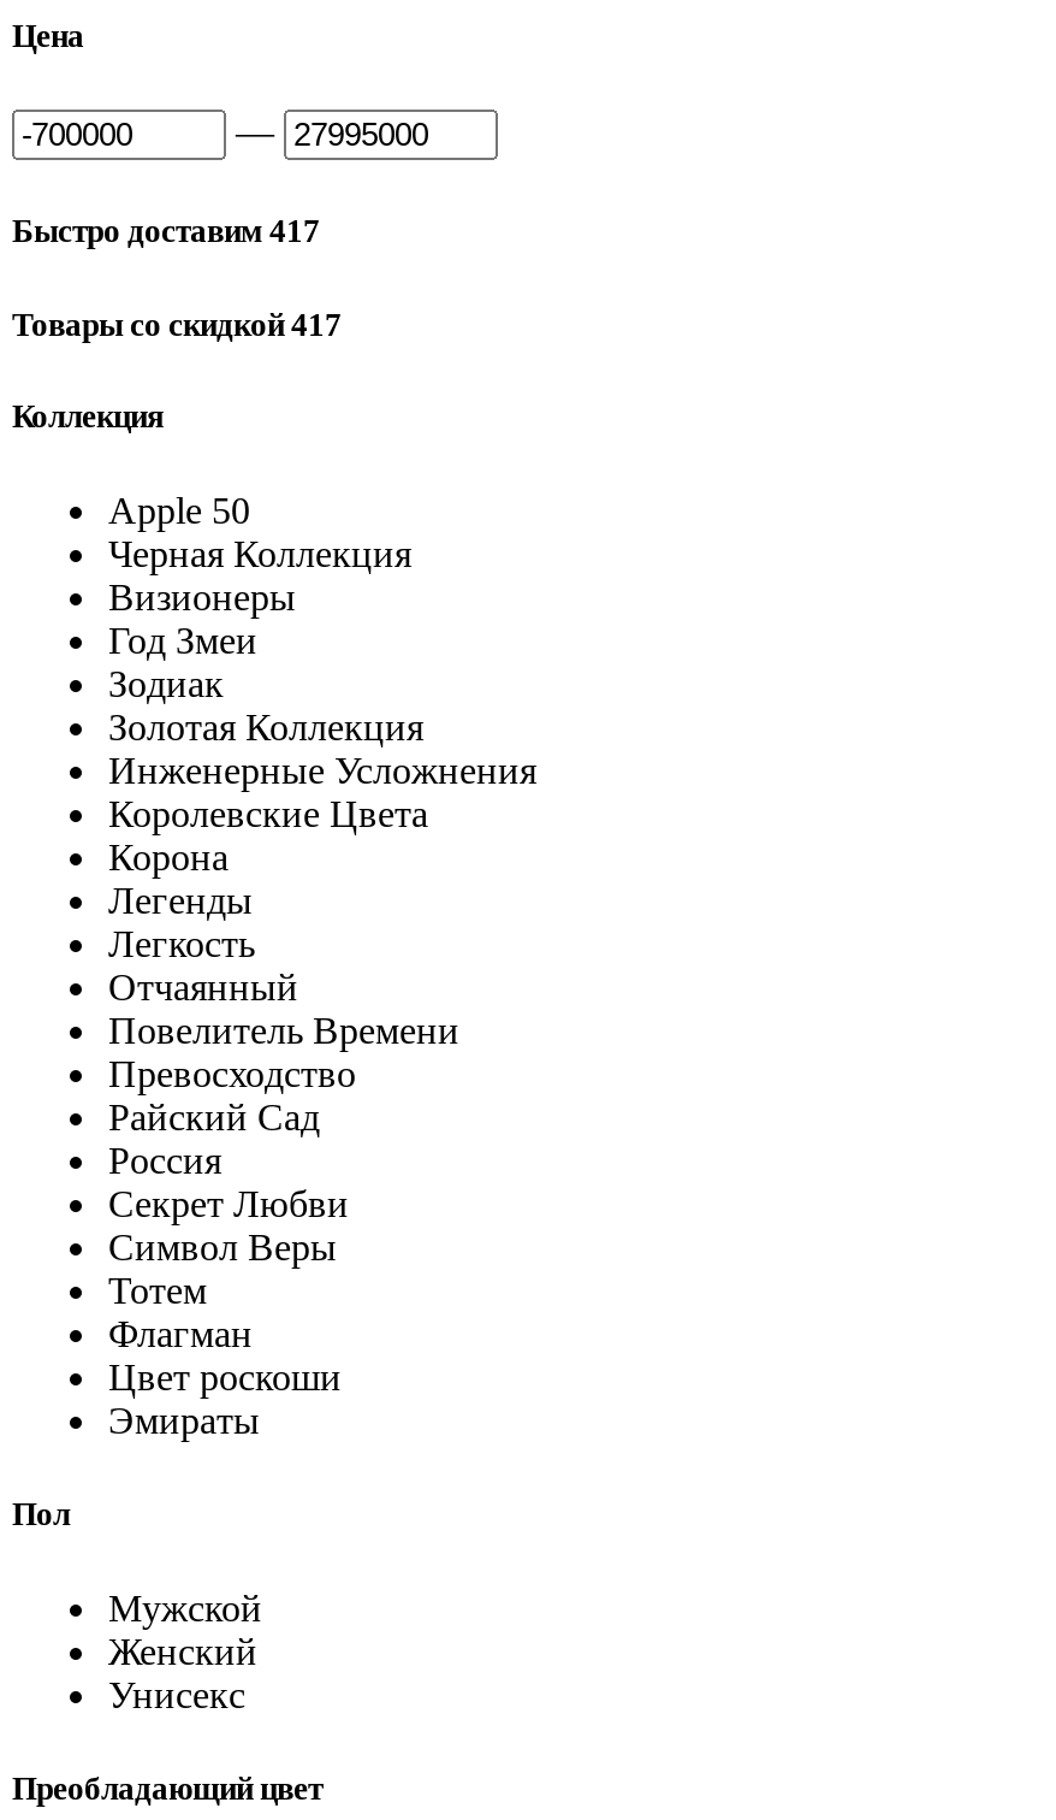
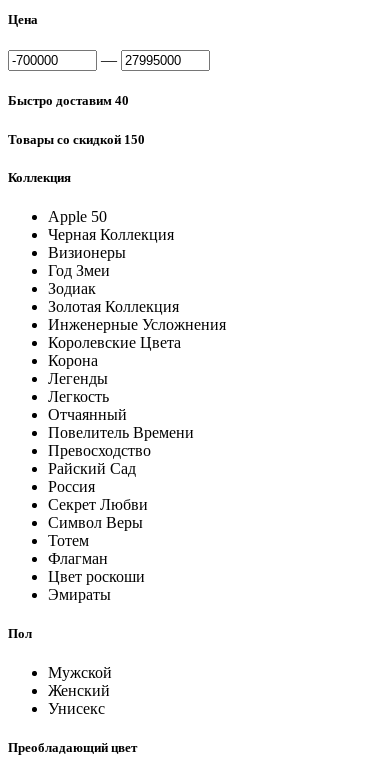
[12,214,320,250] Быстро доставим 417 -> [8,93,129,108] Быстро доставим 40
[12,306,342,342] Товары со скидкой417 -> [8,132,145,147] Товары со скидкой150

